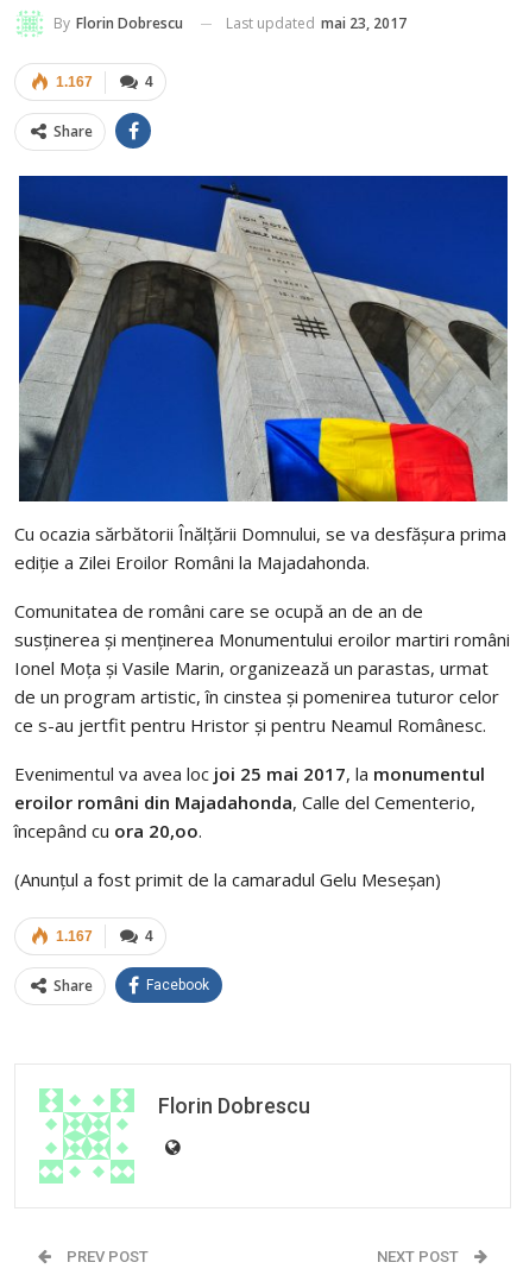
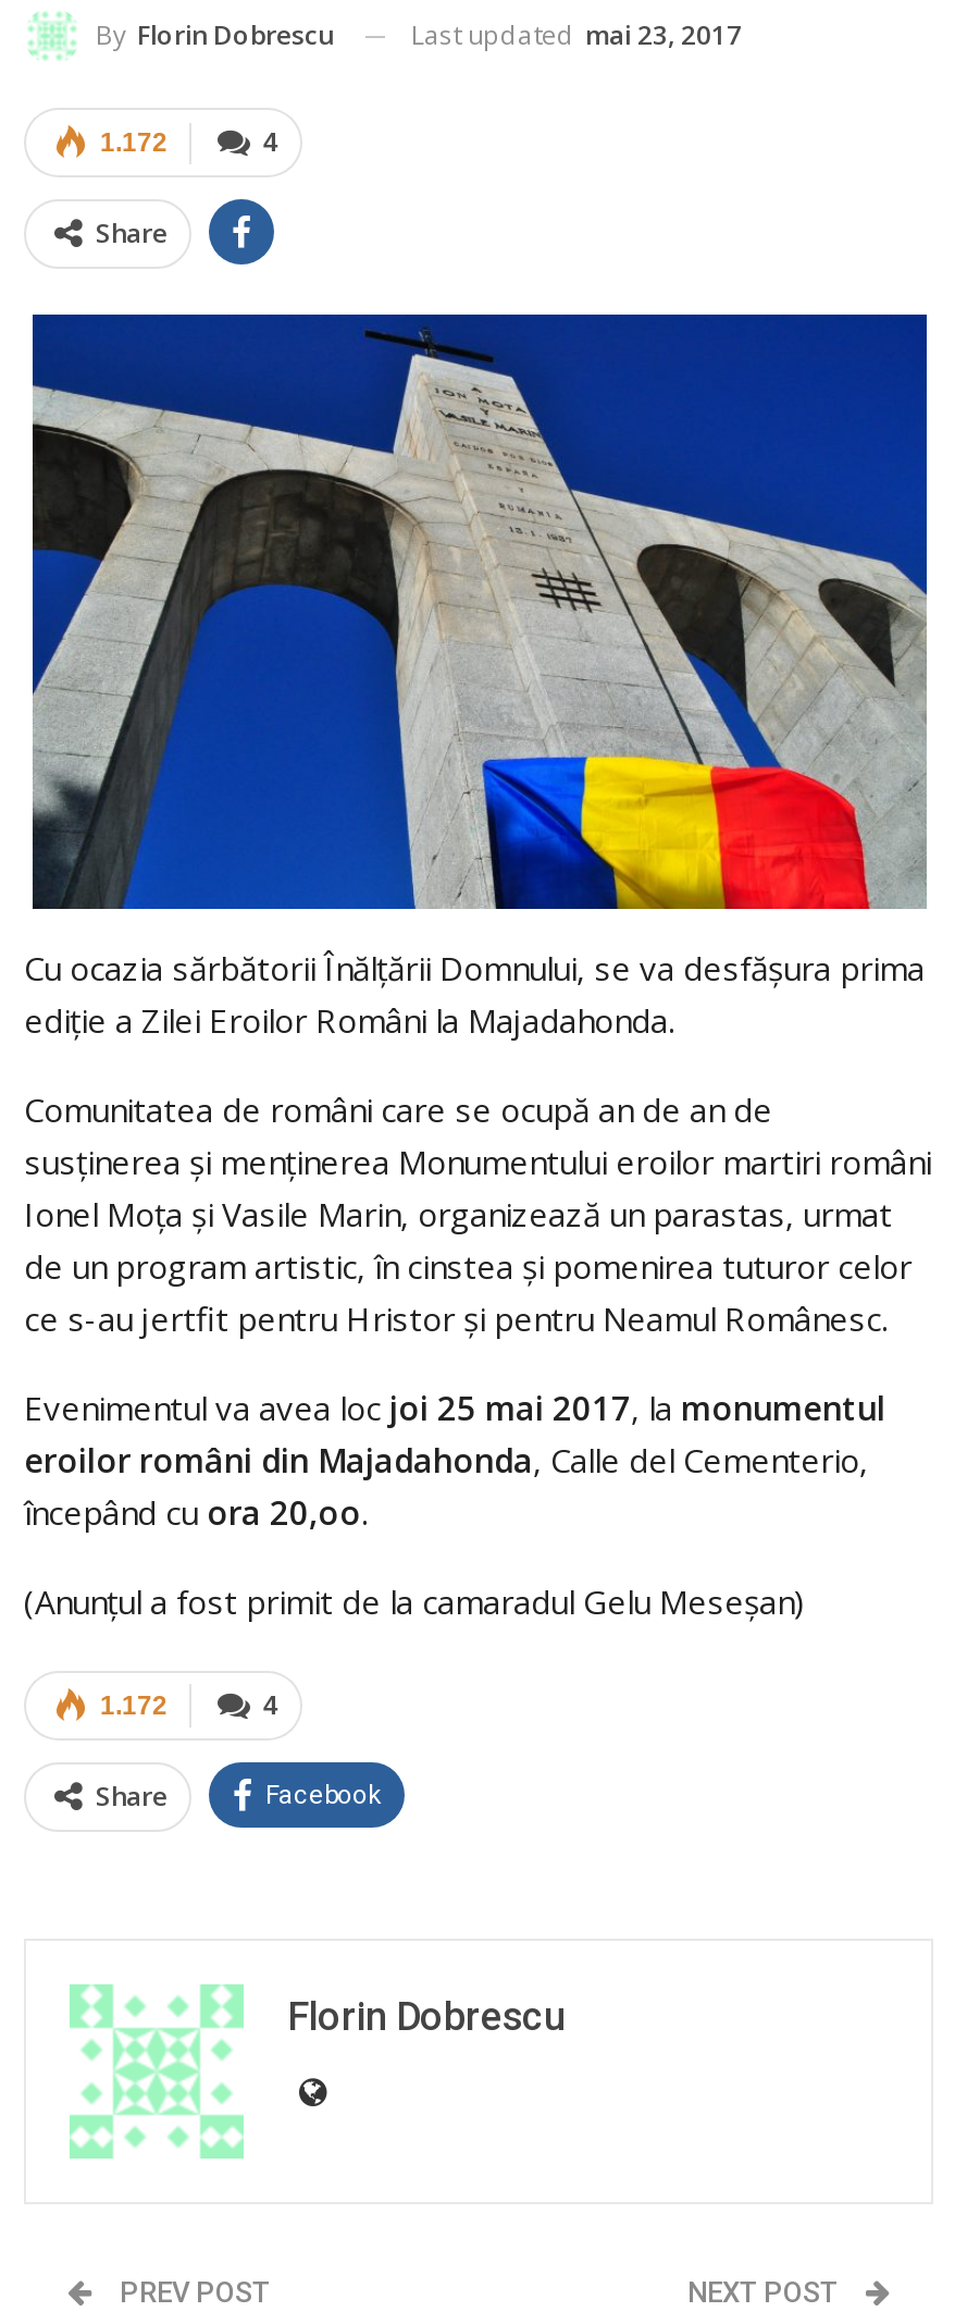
[56,74,93,91] 1.167 -> [100,128,168,159] 1.172
[56,928,93,944] 1.167 -> [100,1691,168,1722] 1.172

